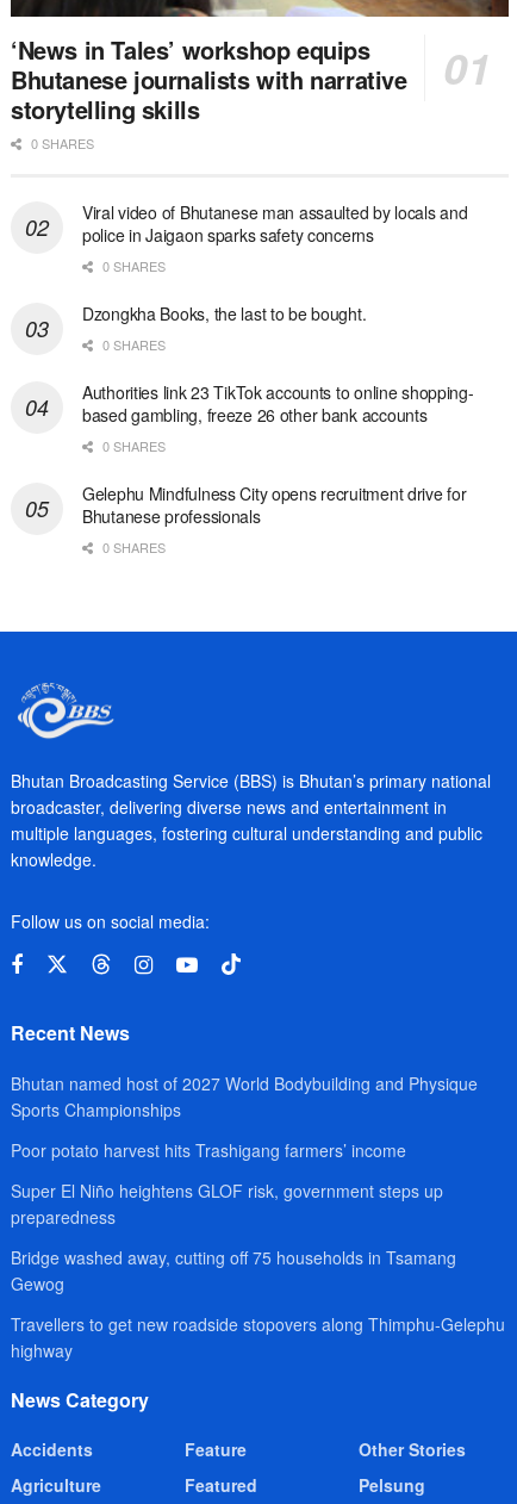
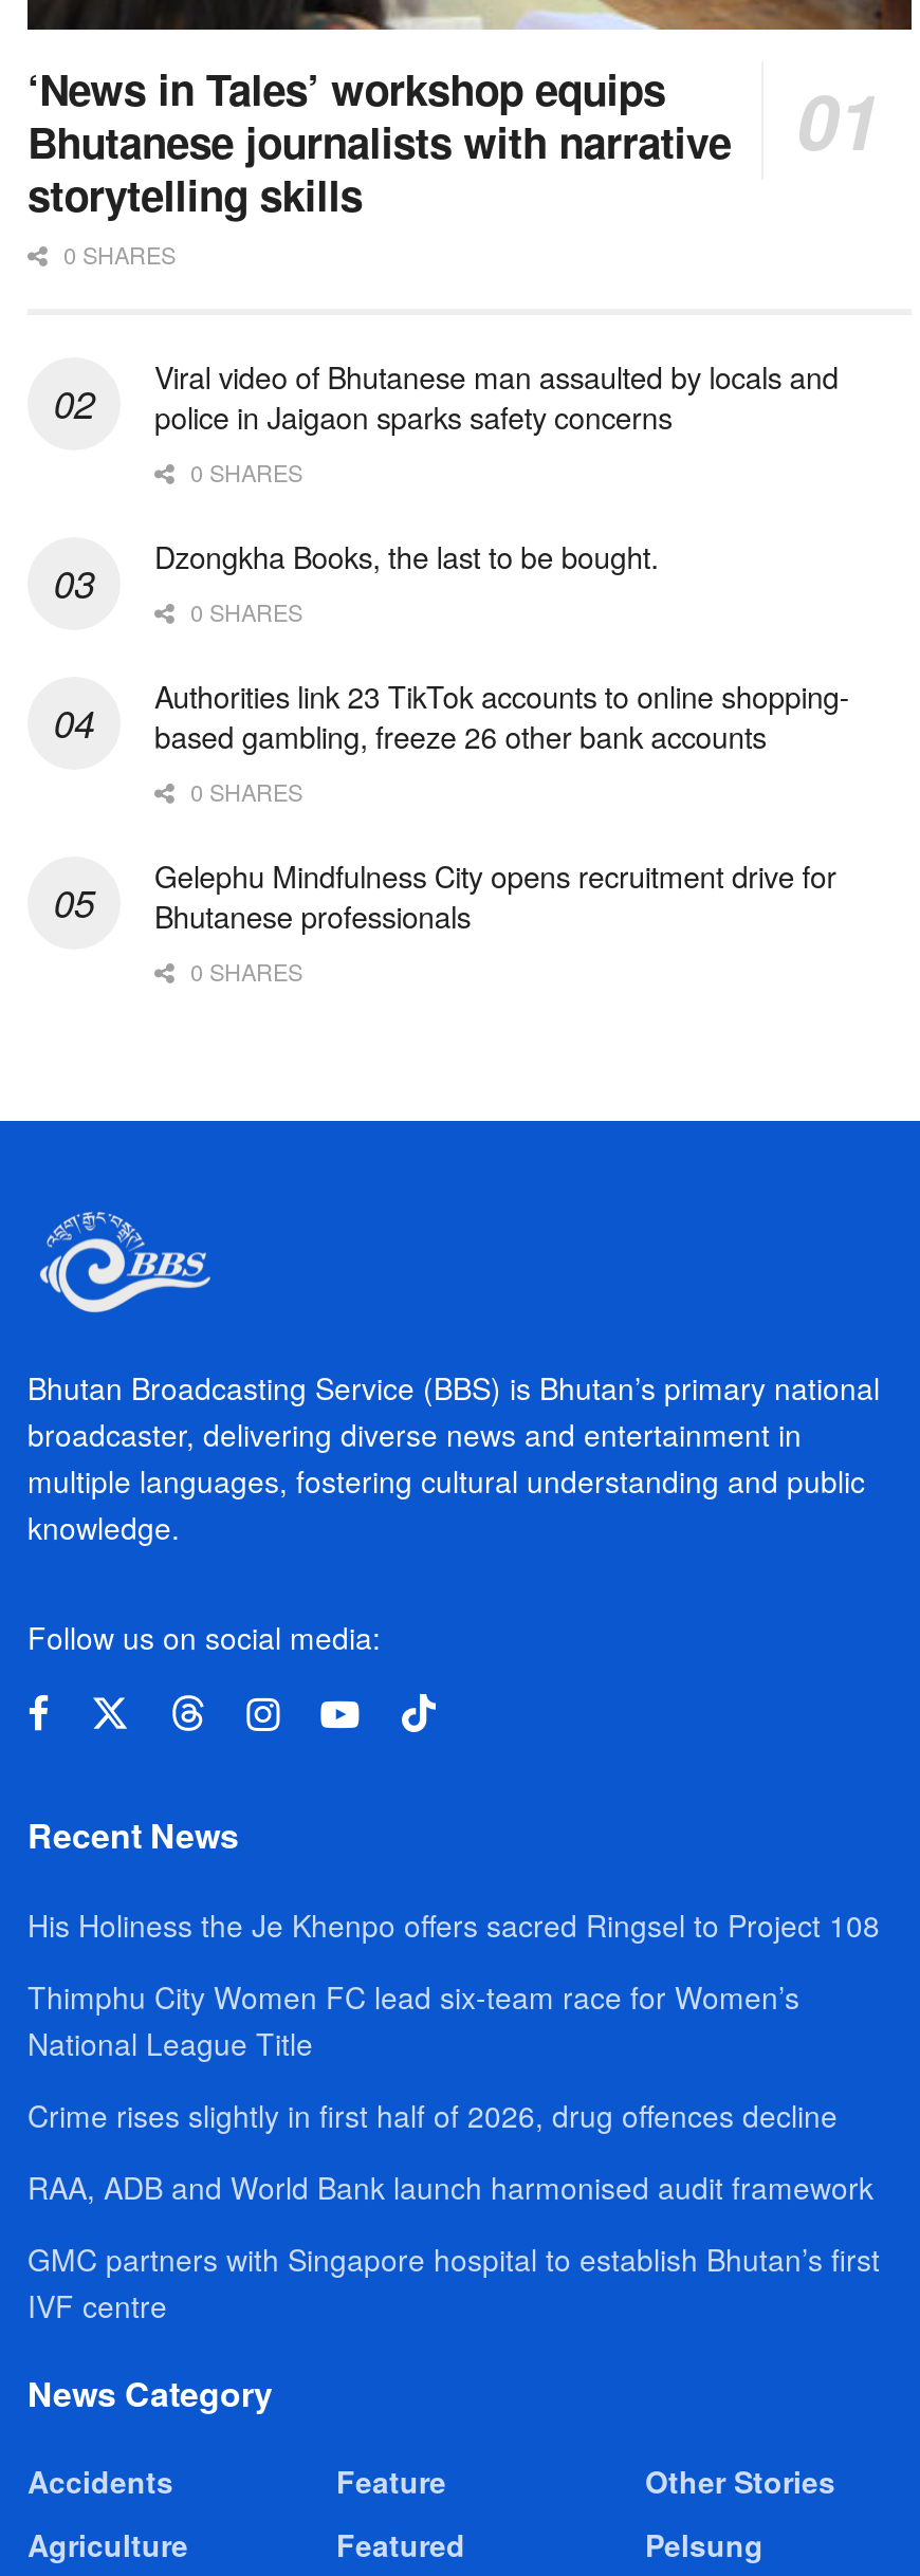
[11,1072,478,1122] Bhutan named host of 2027 World Bodybuilding and Physique | Sports Championships -> [27,1902,880,1944] His Holiness the Je Khenpo offers sacred Ringsel to Project 108
[11,1138,406,1162] Poor potato harvest hits Trashigang farmers’ income -> [27,1974,799,2063] Thimphu City Women FC lead six-team race for Women’s | National League Title
[11,1179,443,1229] Super El Niño heightens GLOF risk, government steps up | preparedness -> [27,2092,838,2135] Crime rises slightly in first half of 2026, drug offences decline
[11,1246,456,1296] Bridge washed away, cutting off 75 households in Tsamang | Gewog -> [27,2164,873,2207] RAA, ADB and World Bank launch harmonised audit framework
[11,1312,505,1363] Travellers to get new roadside stopovers along Thimphu-Gelephu | highway -> [27,2236,880,2325] GMC partners with Singapore hospital to establish Bhutan’s first | IVF centre

